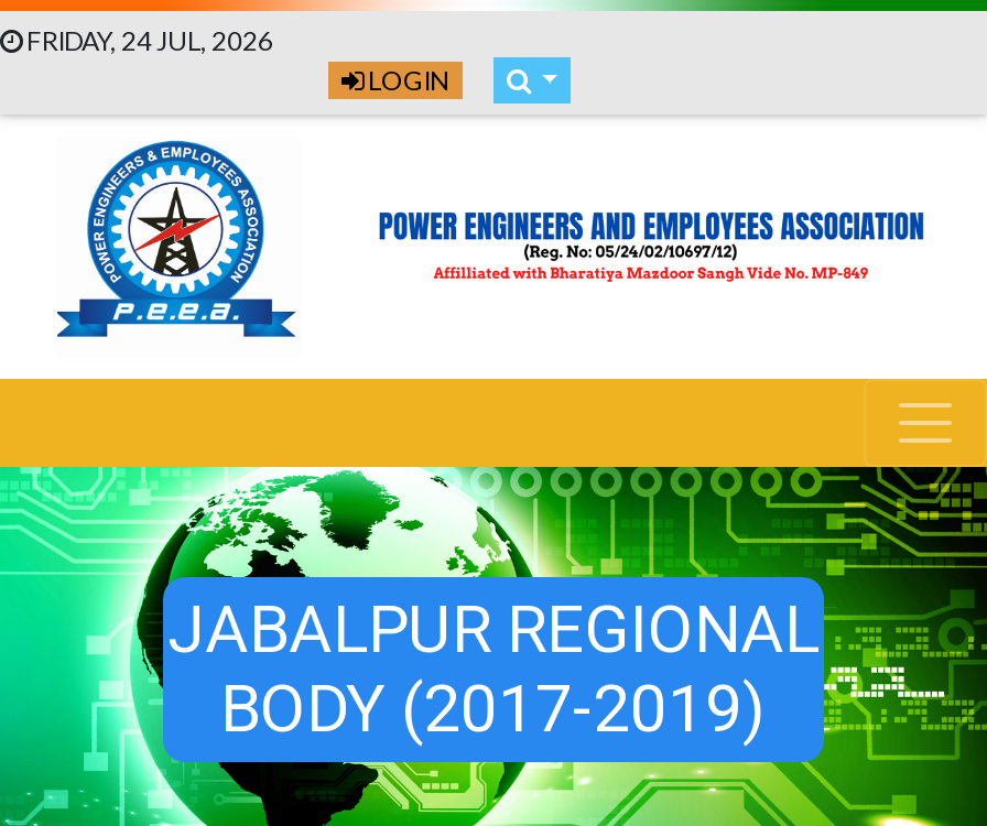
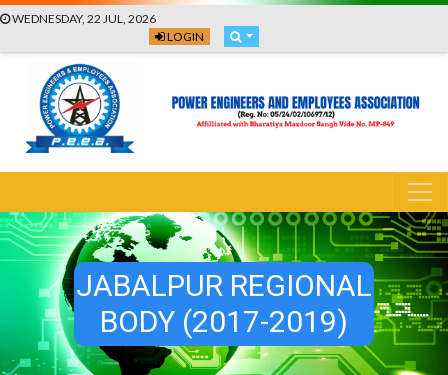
[22,24,273,57] FRIDAY, 24 JUL, 2026 -> [10,11,156,26] WEDNESDAY, 22 JUL, 2026

